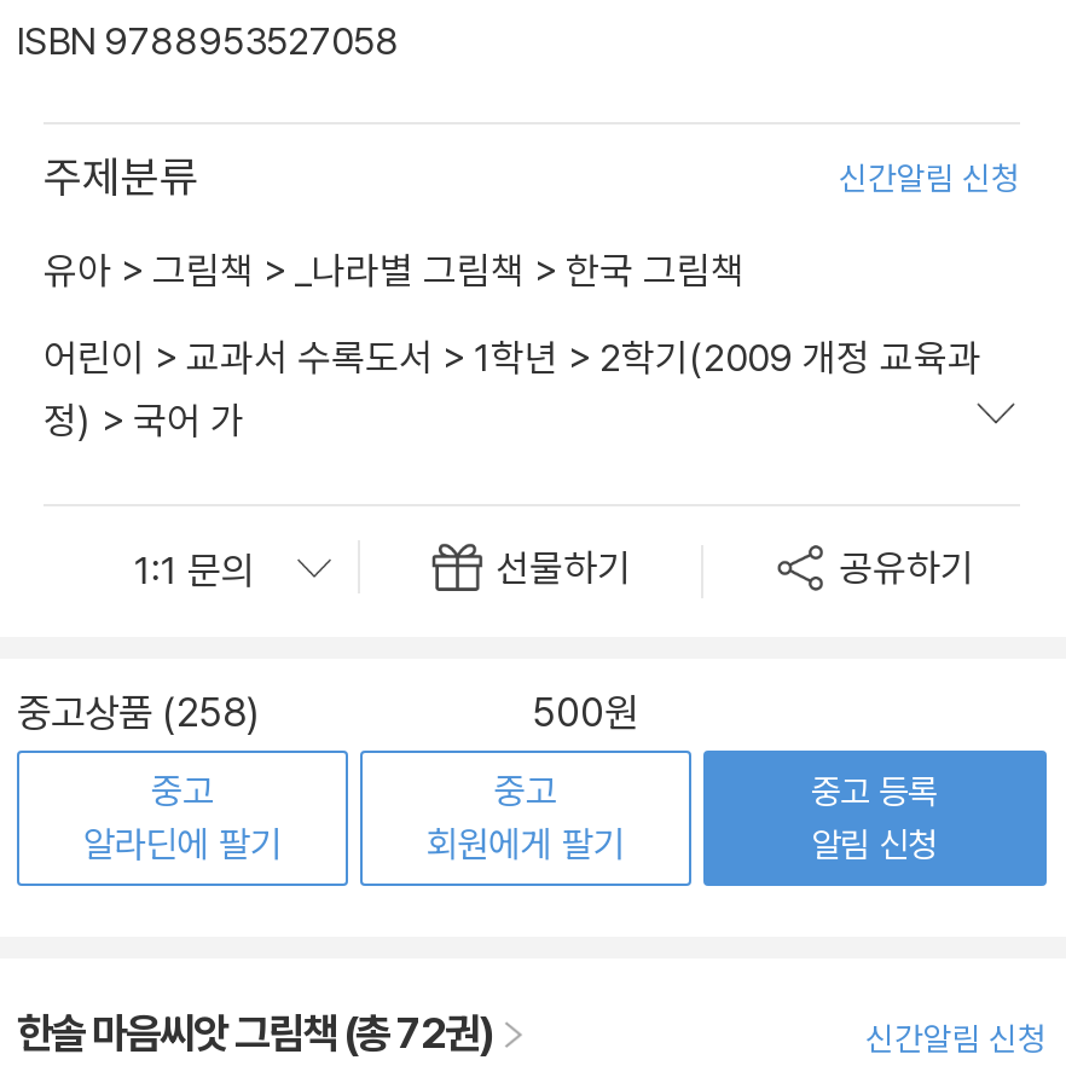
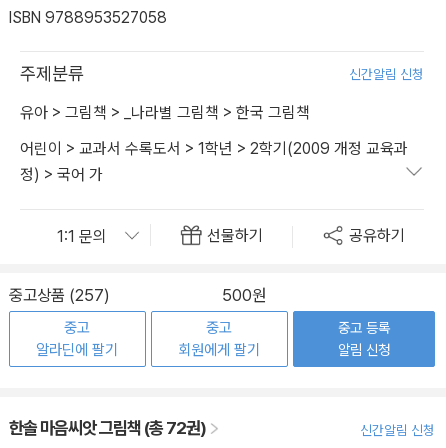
[17,688,261,737] 중고상품 (258) -> [9,285,110,305] 중고상품 (257)

